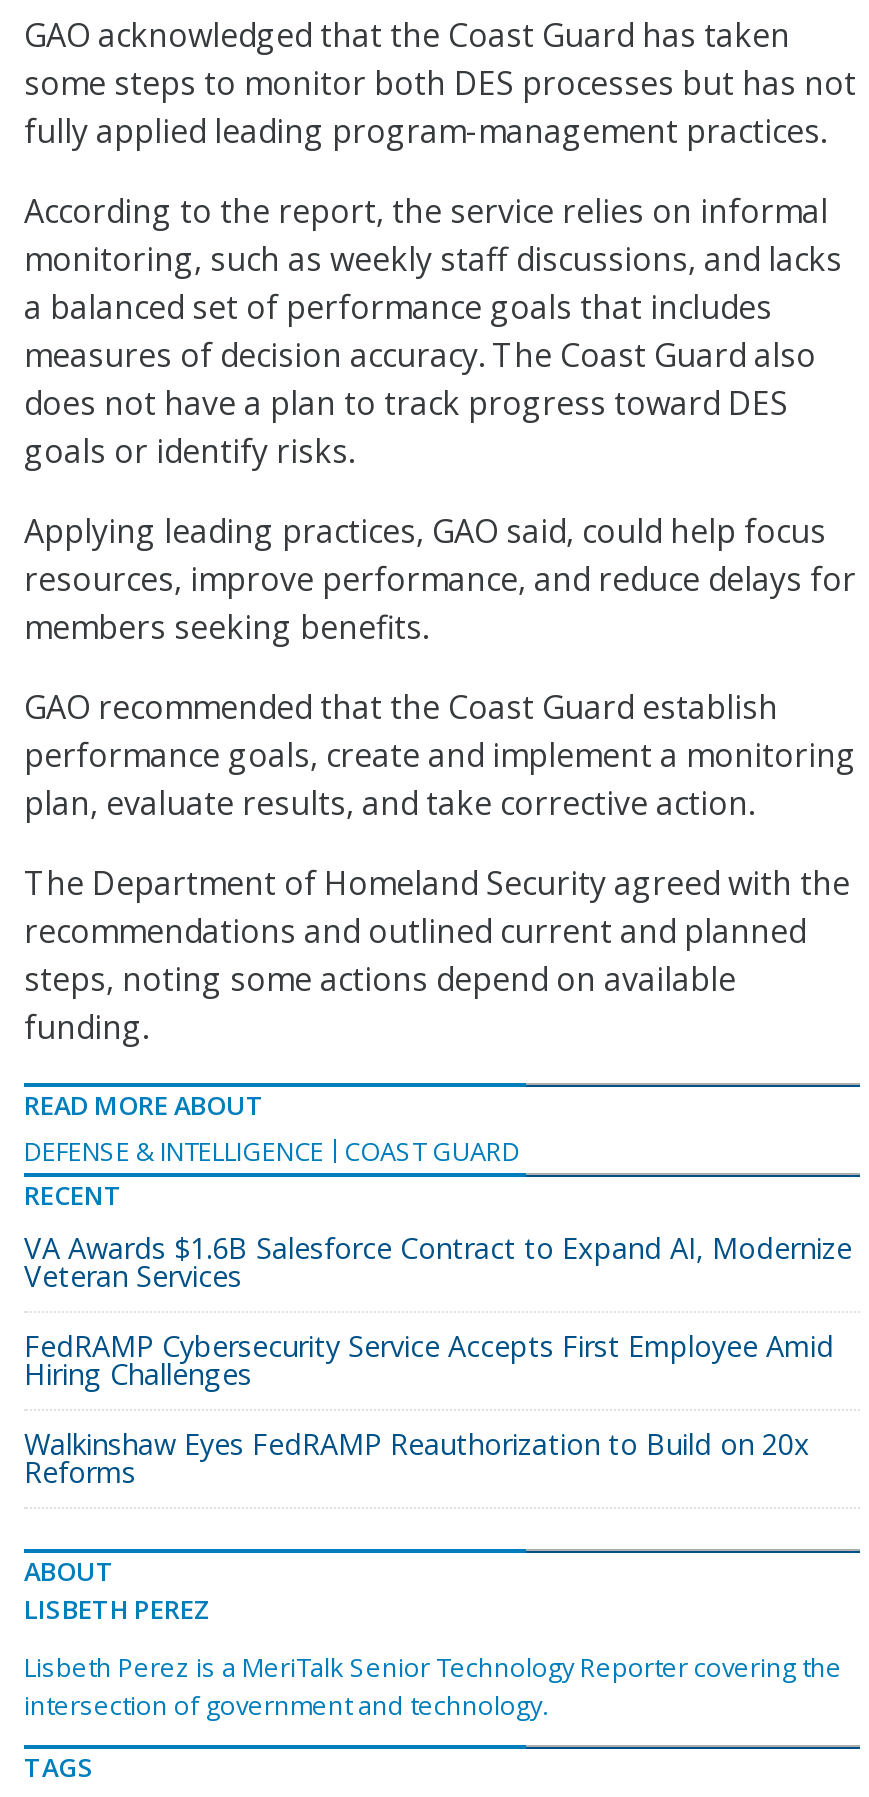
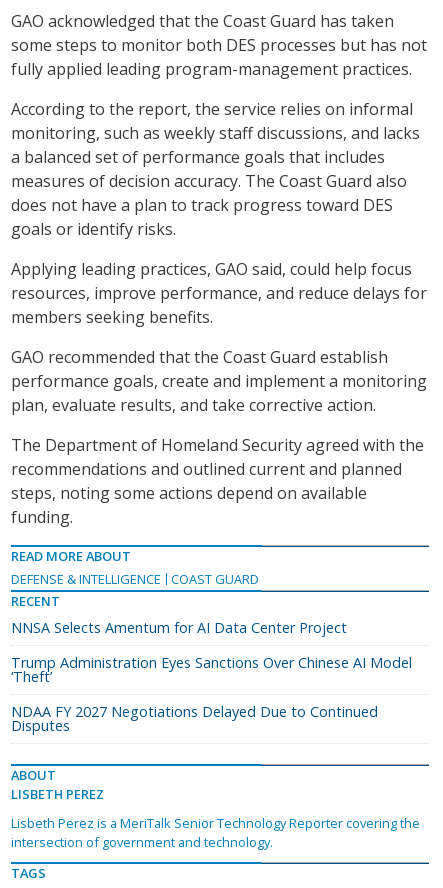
[24,1229,852,1295] VA Awards $1.6B Salesforce Contract to Expand AI, Modernize | Veteran Services -> [11,618,347,637] NNSA Selects Amentum for AI Data Center Project
[24,1327,834,1393] FedRAMP Cybersecurity Service Accepts First Employee Amid | Hiring Challenges -> [11,653,412,686] Trump Administration Eyes Sanctions Over Chinese AI Model | ‘Theft’
[24,1425,810,1491] Walkinshaw Eyes FedRAMP Reauthorization to Build on 20x | Reforms -> [11,702,378,735] NDAA FY 2027 Negotiations Delayed Due to Continued | Disputes

